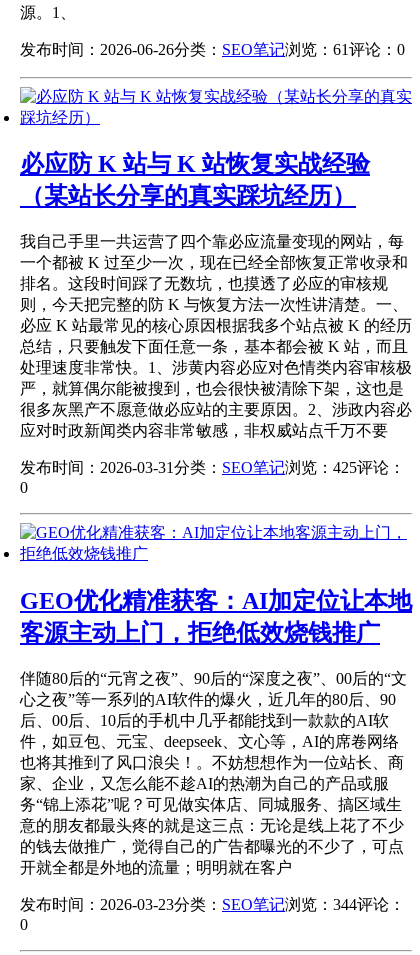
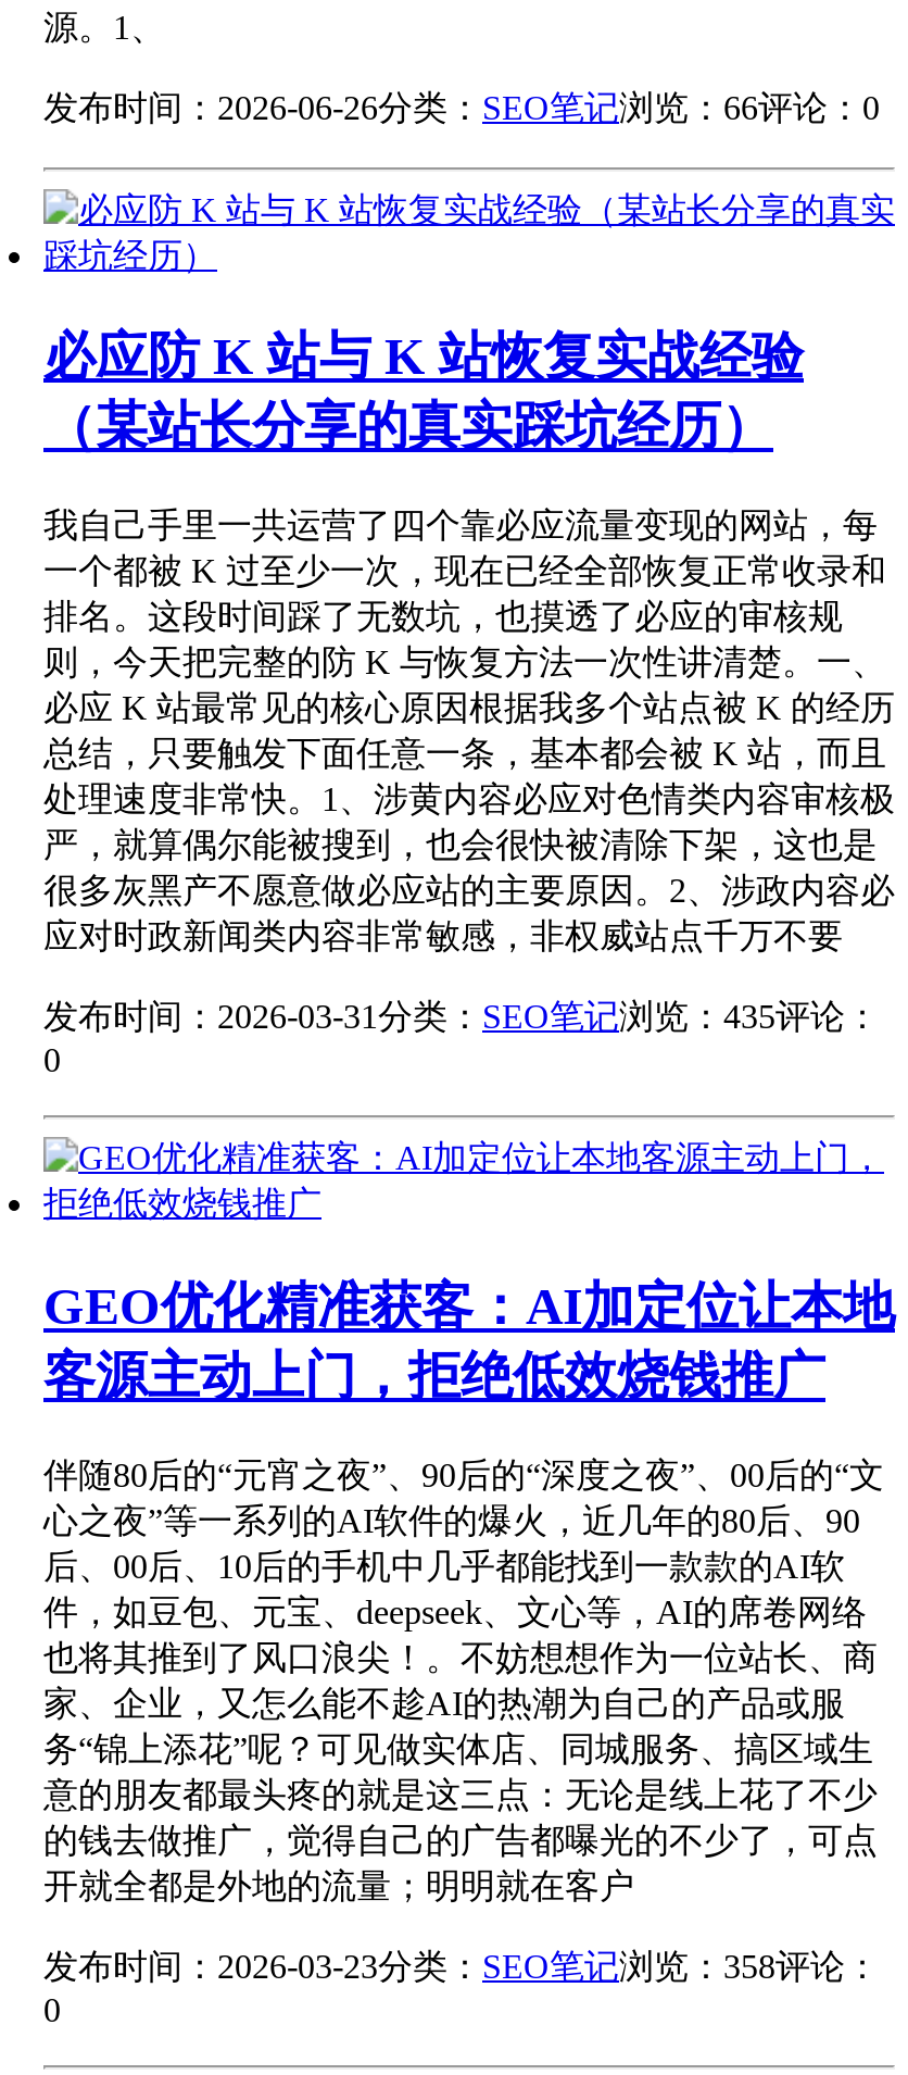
[20,41,405,58] 发布时间：2026-06-26分类：SEO笔记浏览：61评论：0 -> [43,88,880,125] 发布时间：2026-06-26分类：SEO笔记浏览：66评论：0
[20,459,405,476] 发布时间：2026-03-31分类：SEO笔记浏览：425评论： -> [43,999,880,1036] 发布时间：2026-03-31分类：SEO笔记浏览：435评论：
[20,896,405,913] 发布时间：2026-03-23分类：SEO笔记浏览：344评论： -> [43,1948,880,1985] 发布时间：2026-03-23分类：SEO笔记浏览：358评论：

